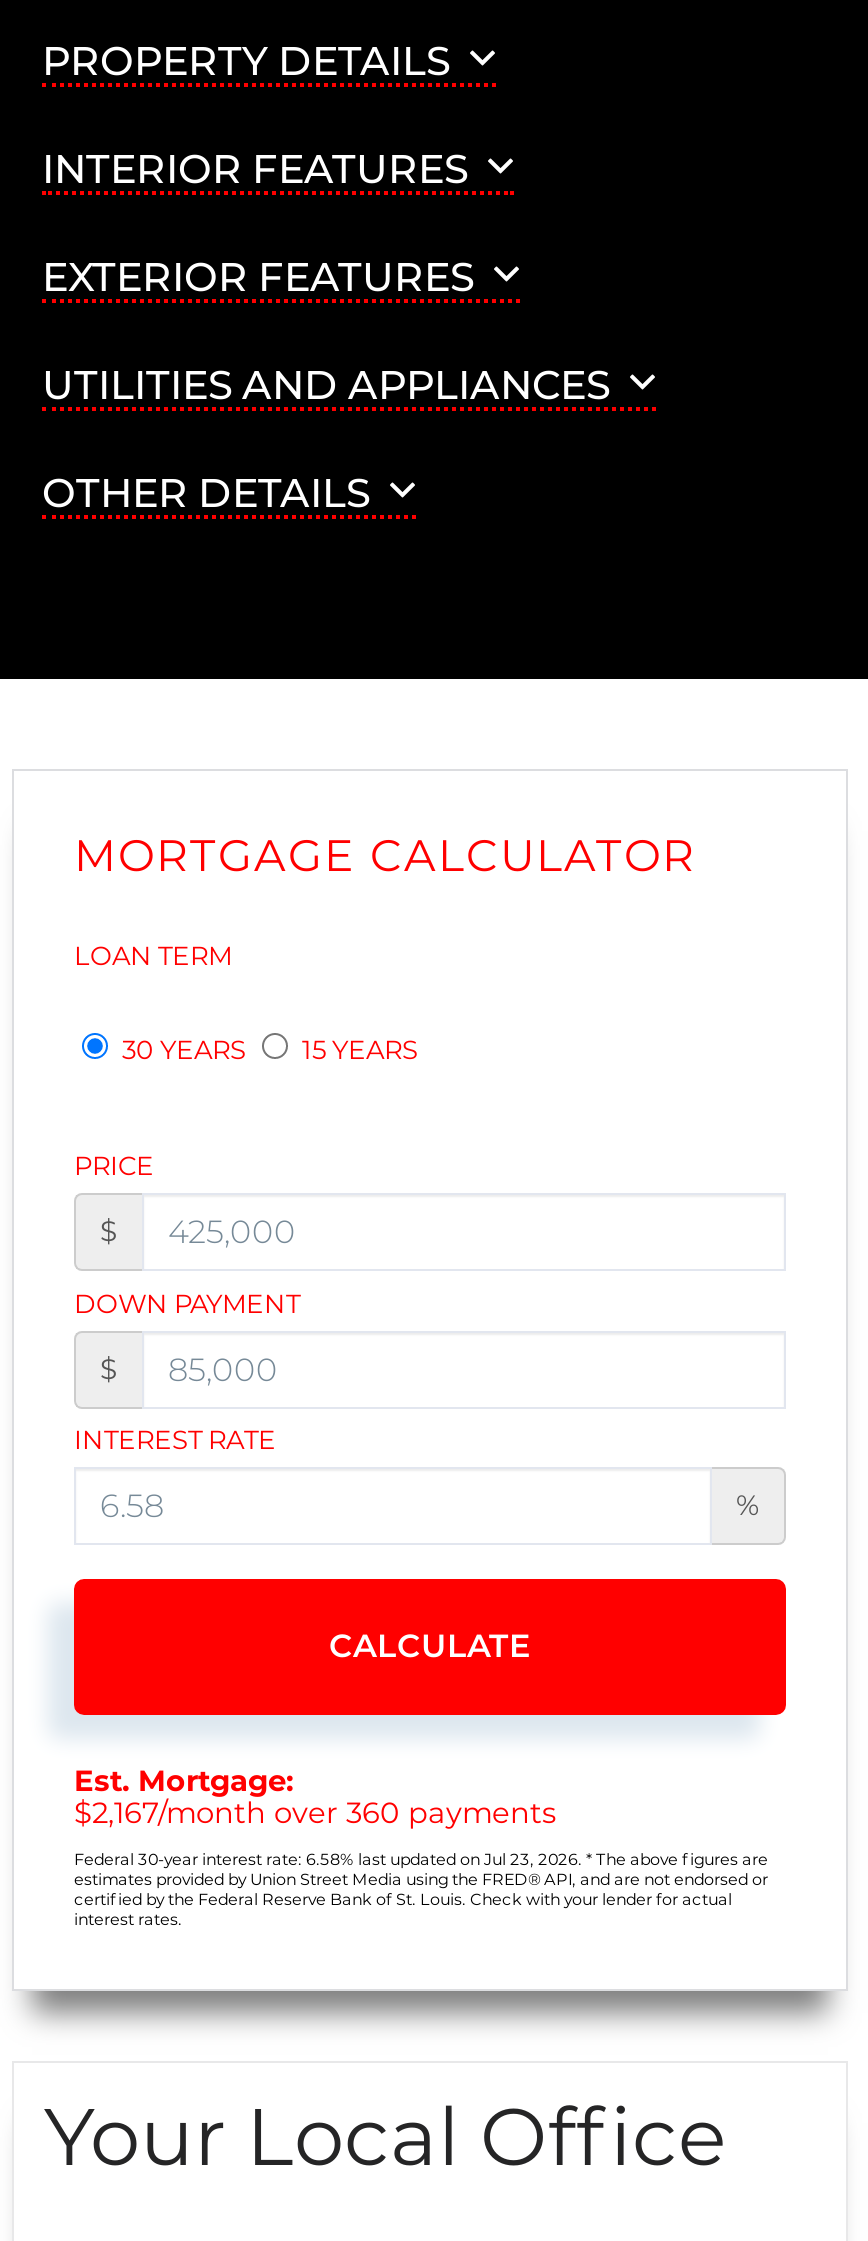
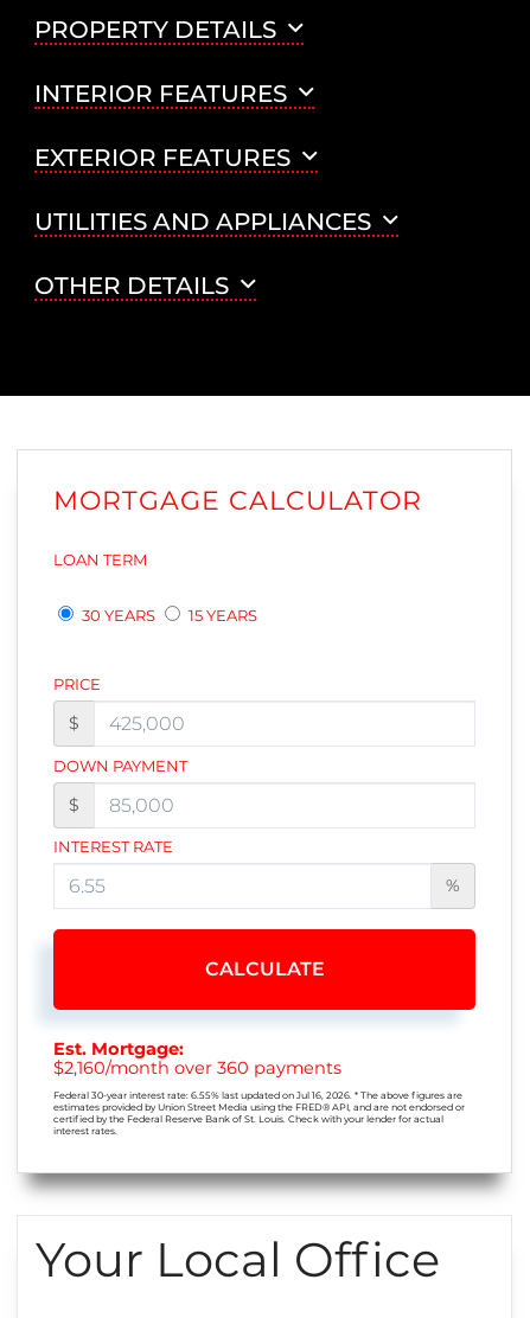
[74,1794,556,1830] $2,167/month over 360 payments -> [53,1057,341,1078] $2,160/month over 360 payments
[74,1848,768,1868] Federal 30-year interest rate: 6.58% last updated on Jul 23, 2026. * The above figures are -> [53,1089,462,1101] Federal 30-year interest rate: 6.55% last updated on Jul 16, 2026. * The above figures are

